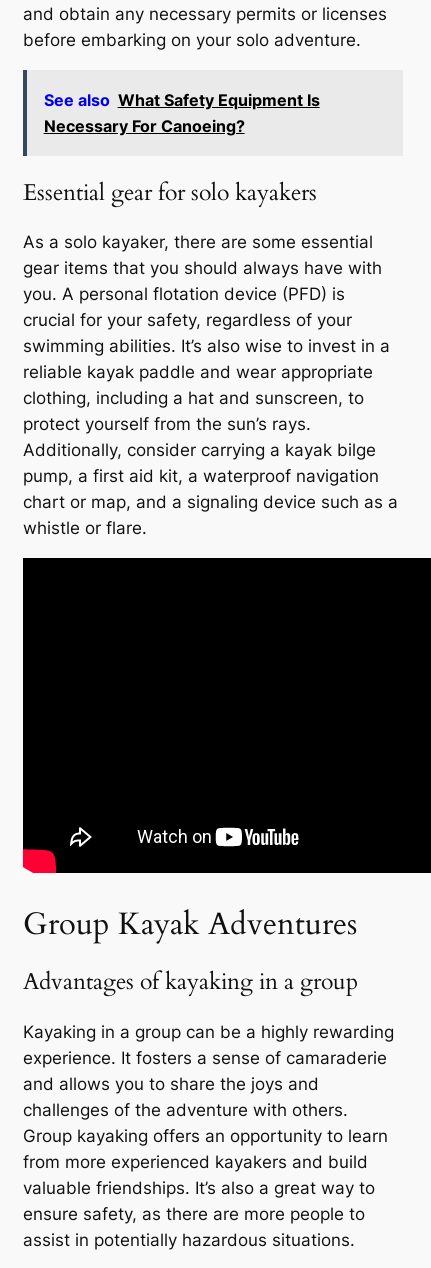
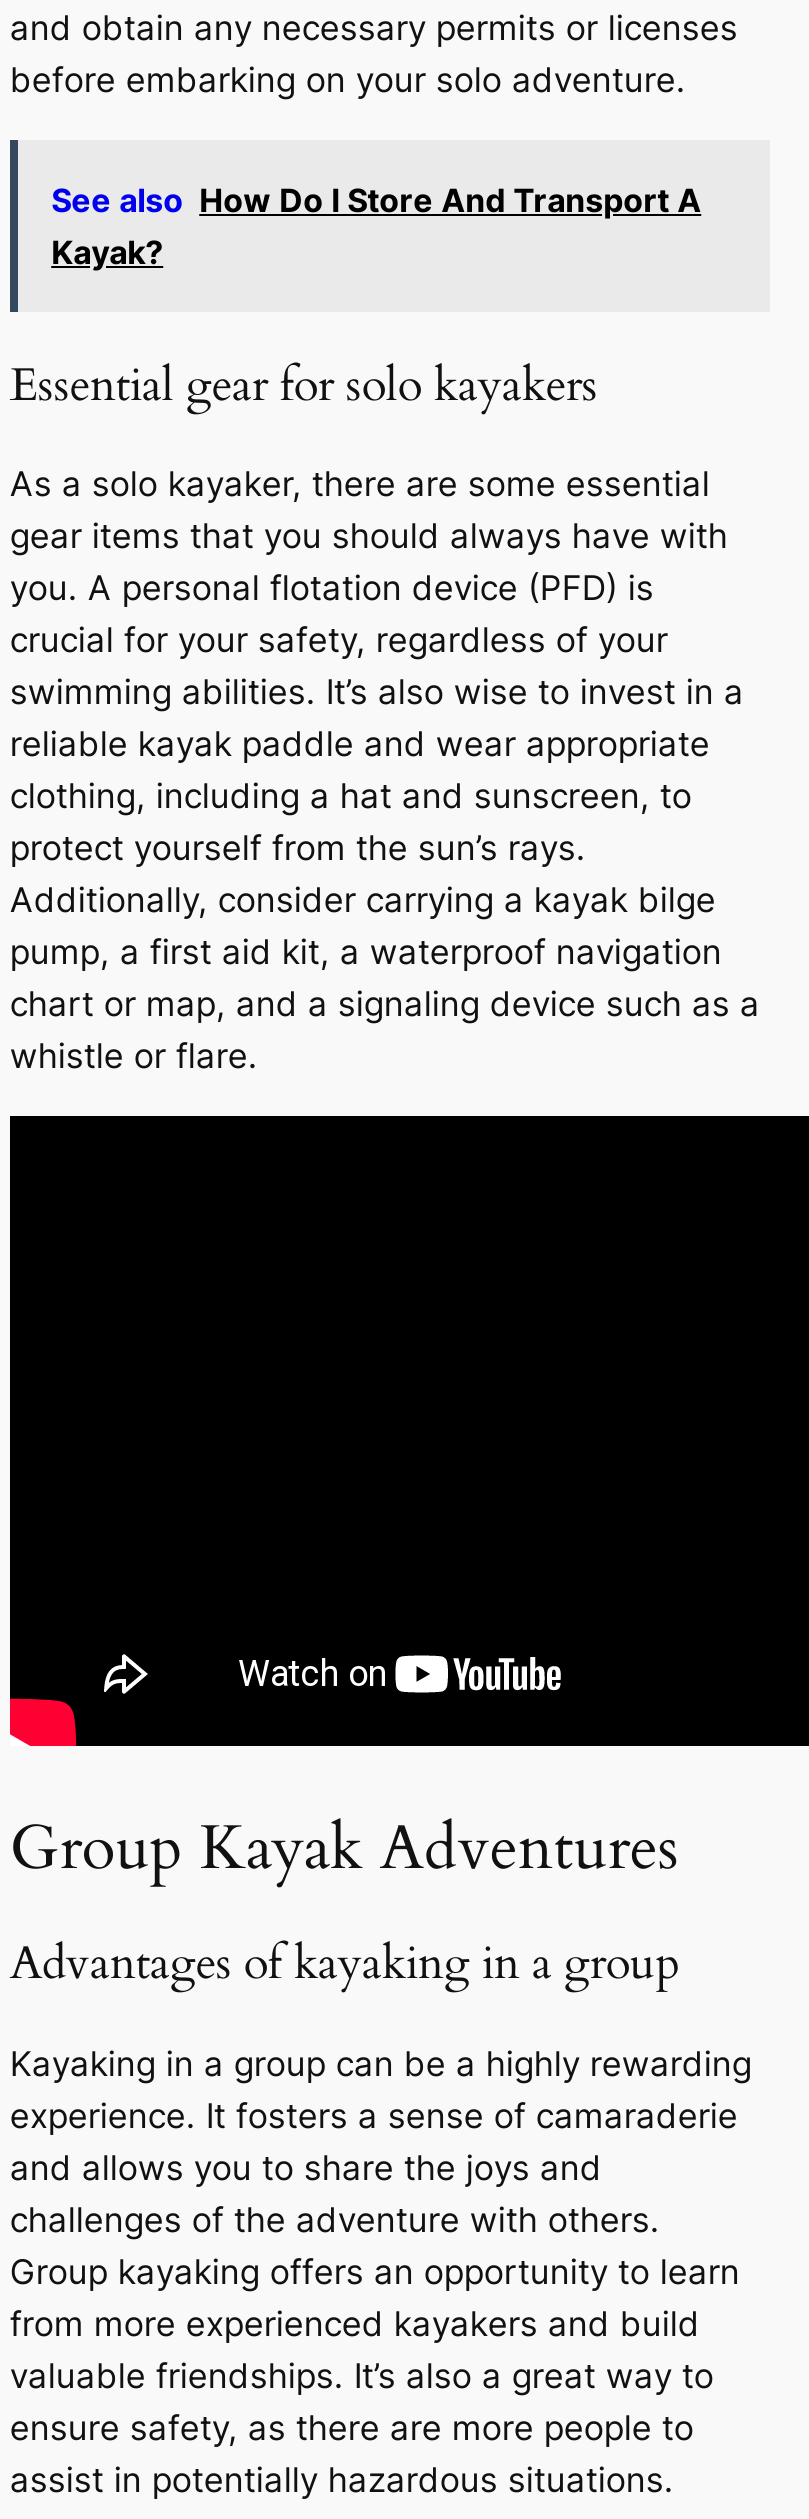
[44,90,320,136] See also What Safety Equipment Is | Necessary For Canoeing? -> [51,180,701,272] See also How Do I Store And Transport A | Kayak?

